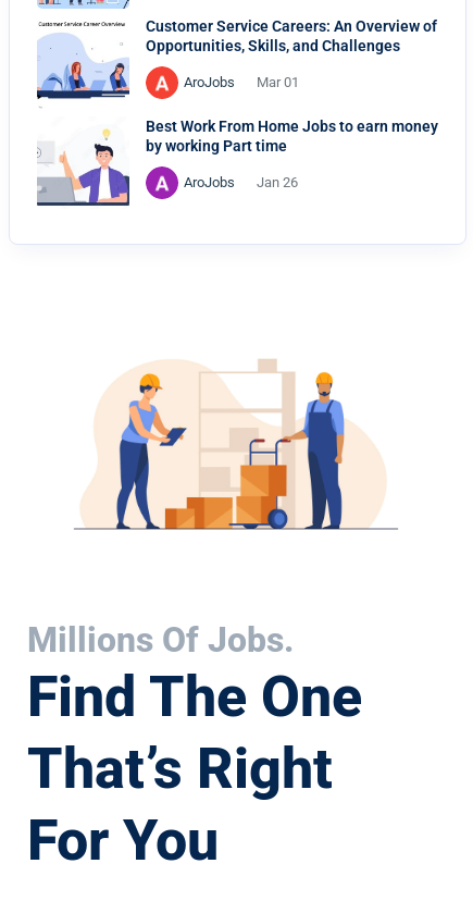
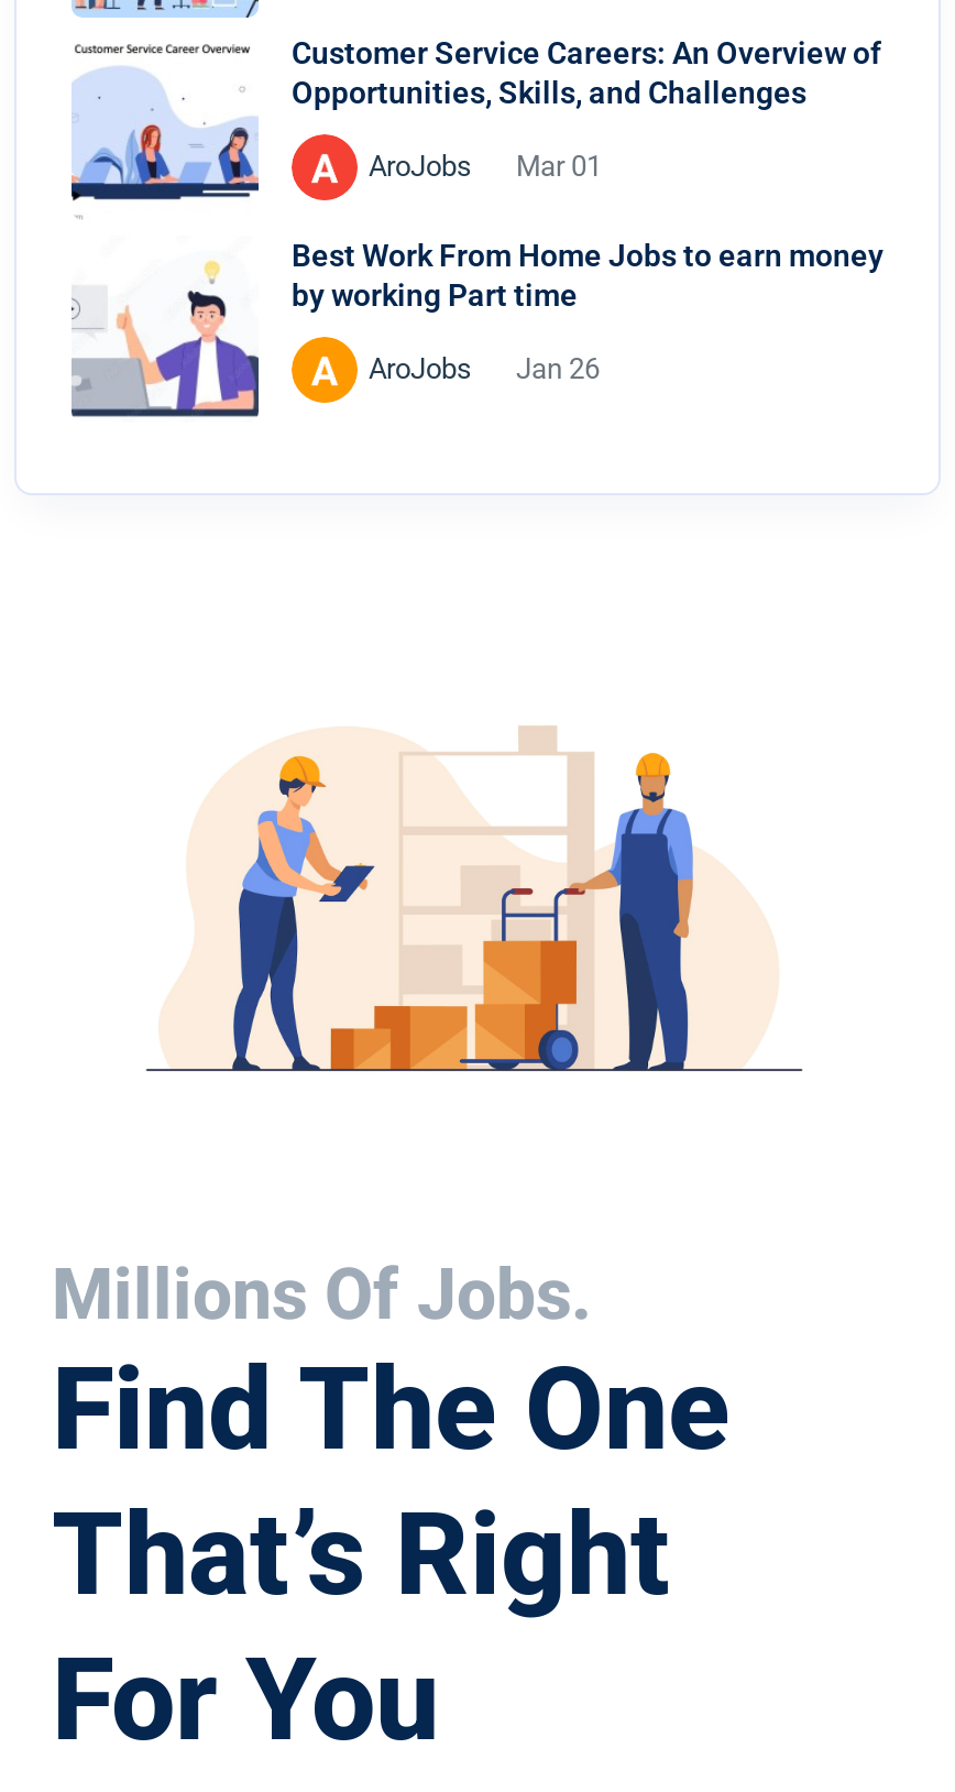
[145,165,179,200] [image] -> [289,335,360,405] [image]

